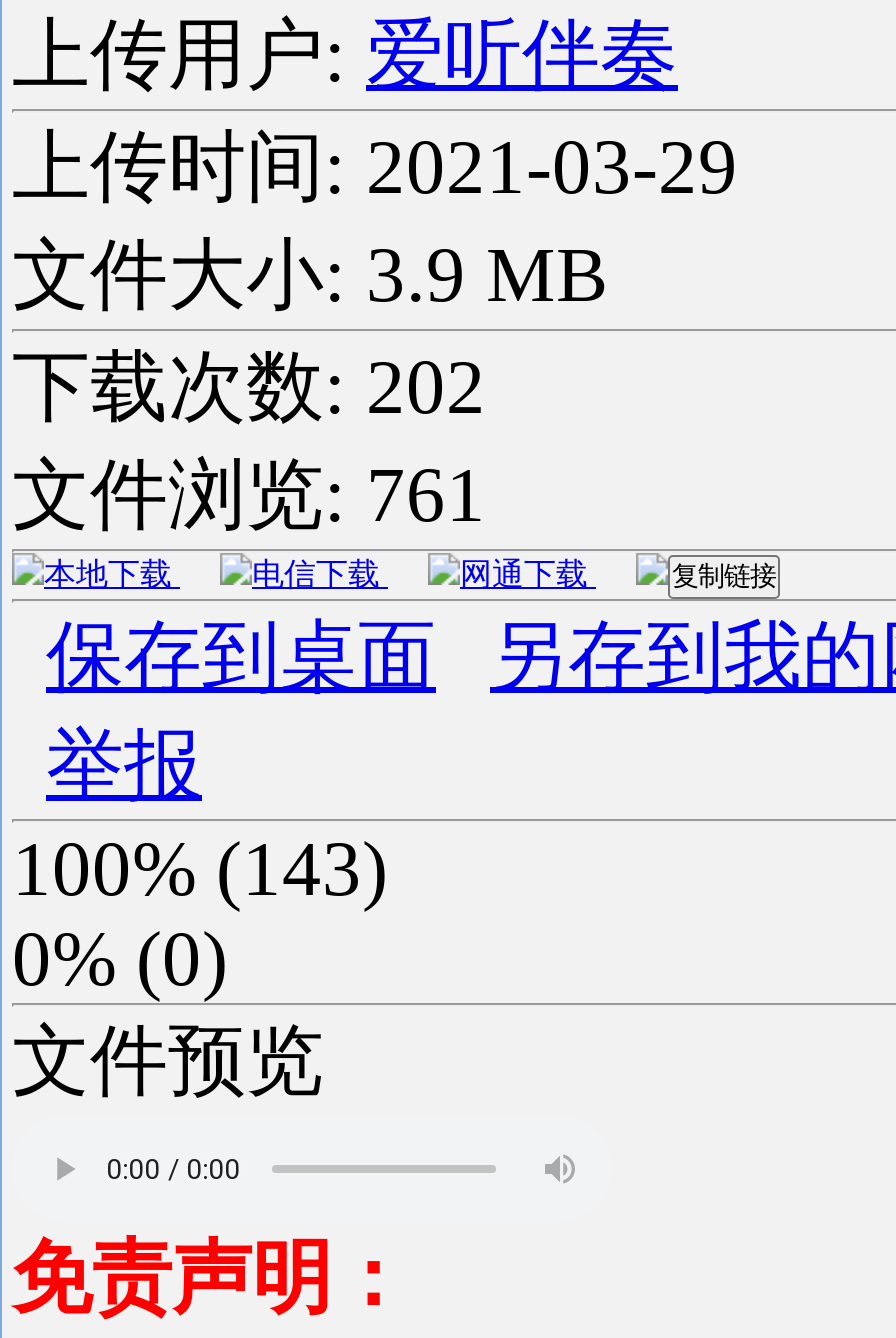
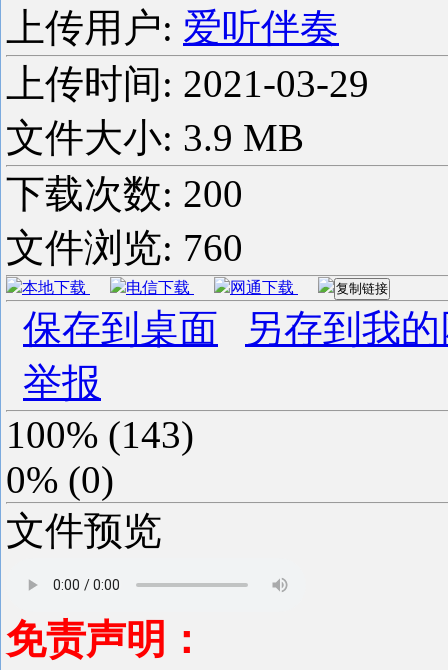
[12,343,486,429] 下载次数: 202 -> [6,172,243,215] 下载次数: 200
[12,451,486,537] 文件浏览: 761 -> [6,226,243,269] 文件浏览: 760

